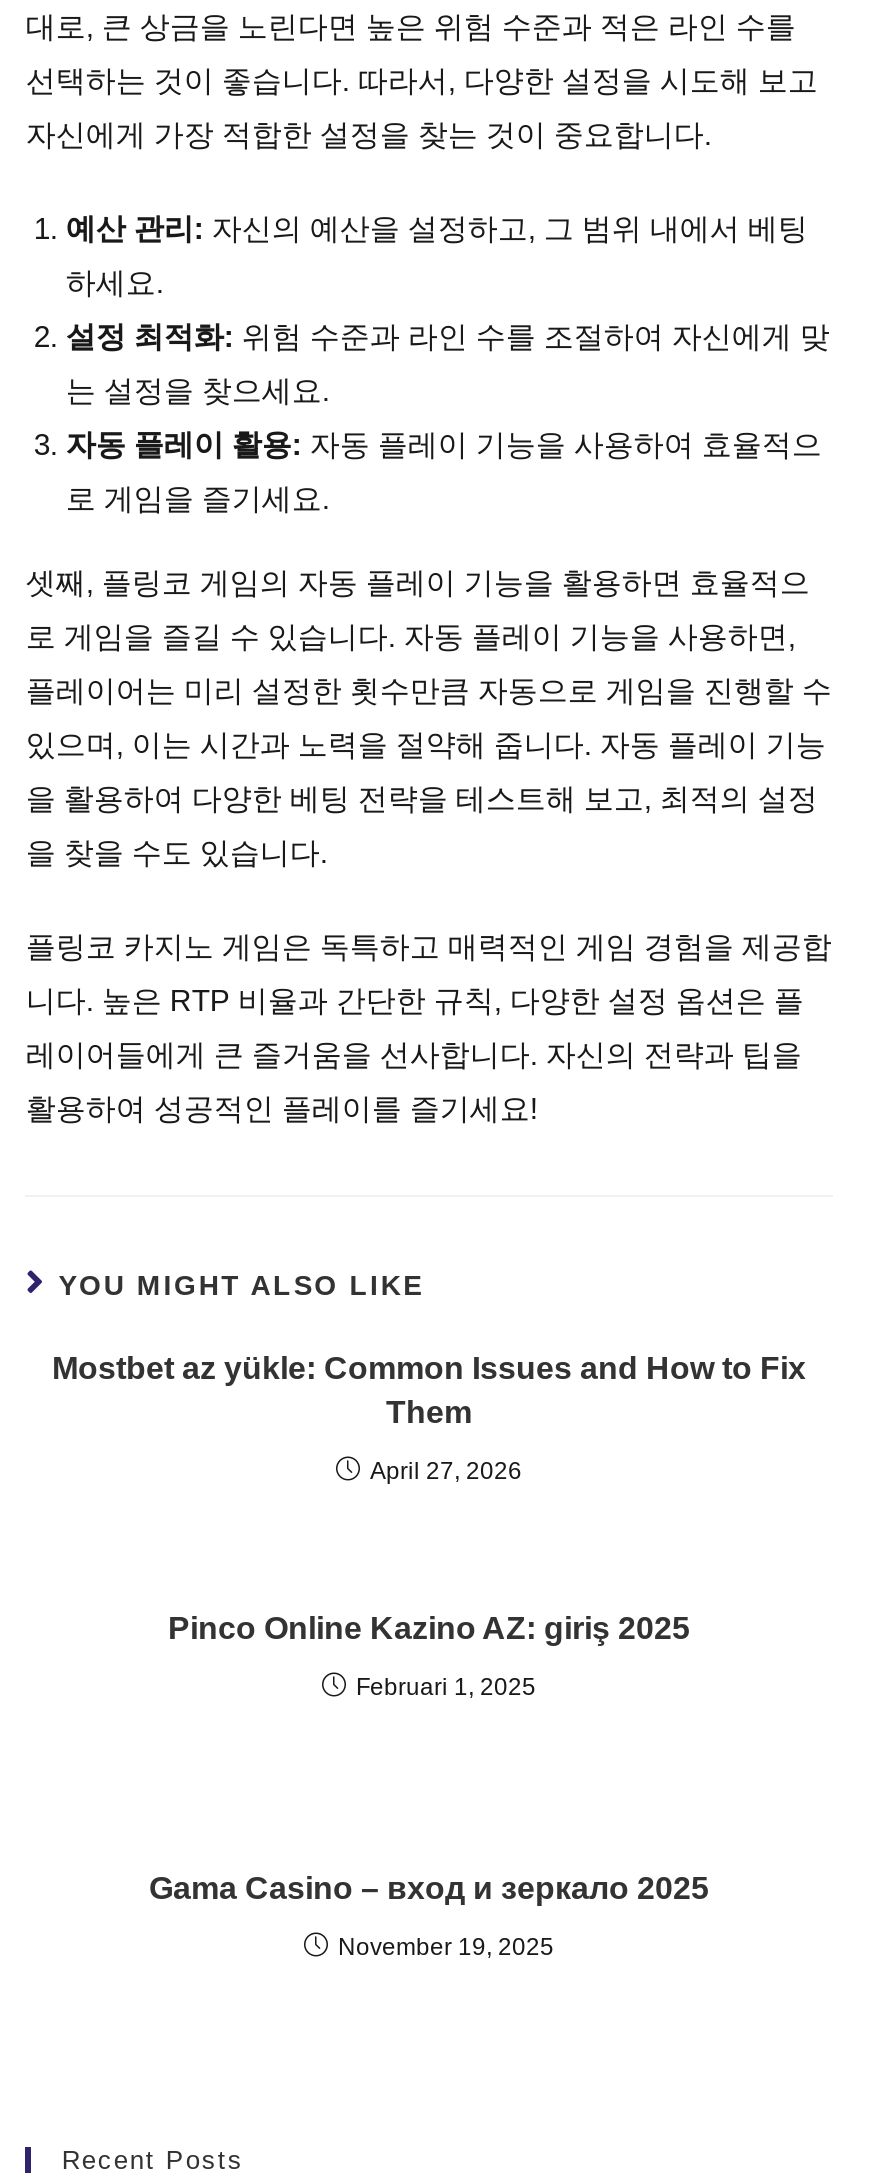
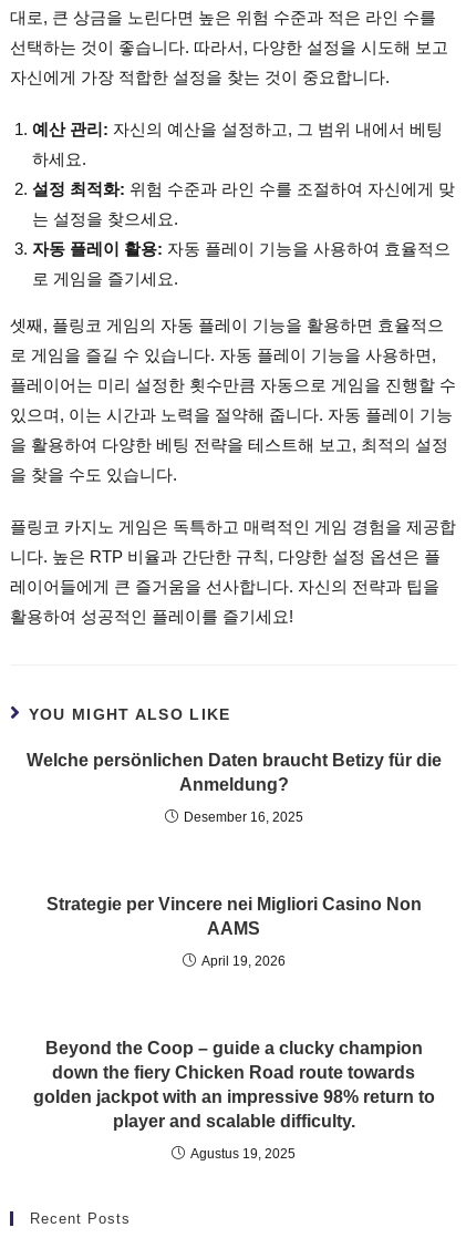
[52,1351,806,1429] Mostbet az yükle: Common Issues and How to Fix | Them -> [26,751,441,794] Welche persönlichen Daten braucht Betizy für die | Anmeldung?
[370,1457,522,1485] April 27, 2026 -> [183,809,303,825] Desember 16, 2025
[168,1611,690,1645] Pinco Online Kazino AZ: giriş 2025 -> [46,895,421,938] Strategie per Vincere nei Migliori Casino Non | AAMS
[356,1673,536,1701] Februari 1, 2025 -> [201,953,285,969] April 19, 2026
[149,1871,709,1905] Gama Casino – вход и зеркало 2025 -> [33,1039,434,1131] Beyond the Coop – guide a clucky champion | down the fiery Chicken Road route towards | golden jackpot with an impressive 98% return to | player and scalable difficulty.
[338,1933,554,1961] November 19, 2025 -> [190,1146,296,1162] Agustus 19, 2025

